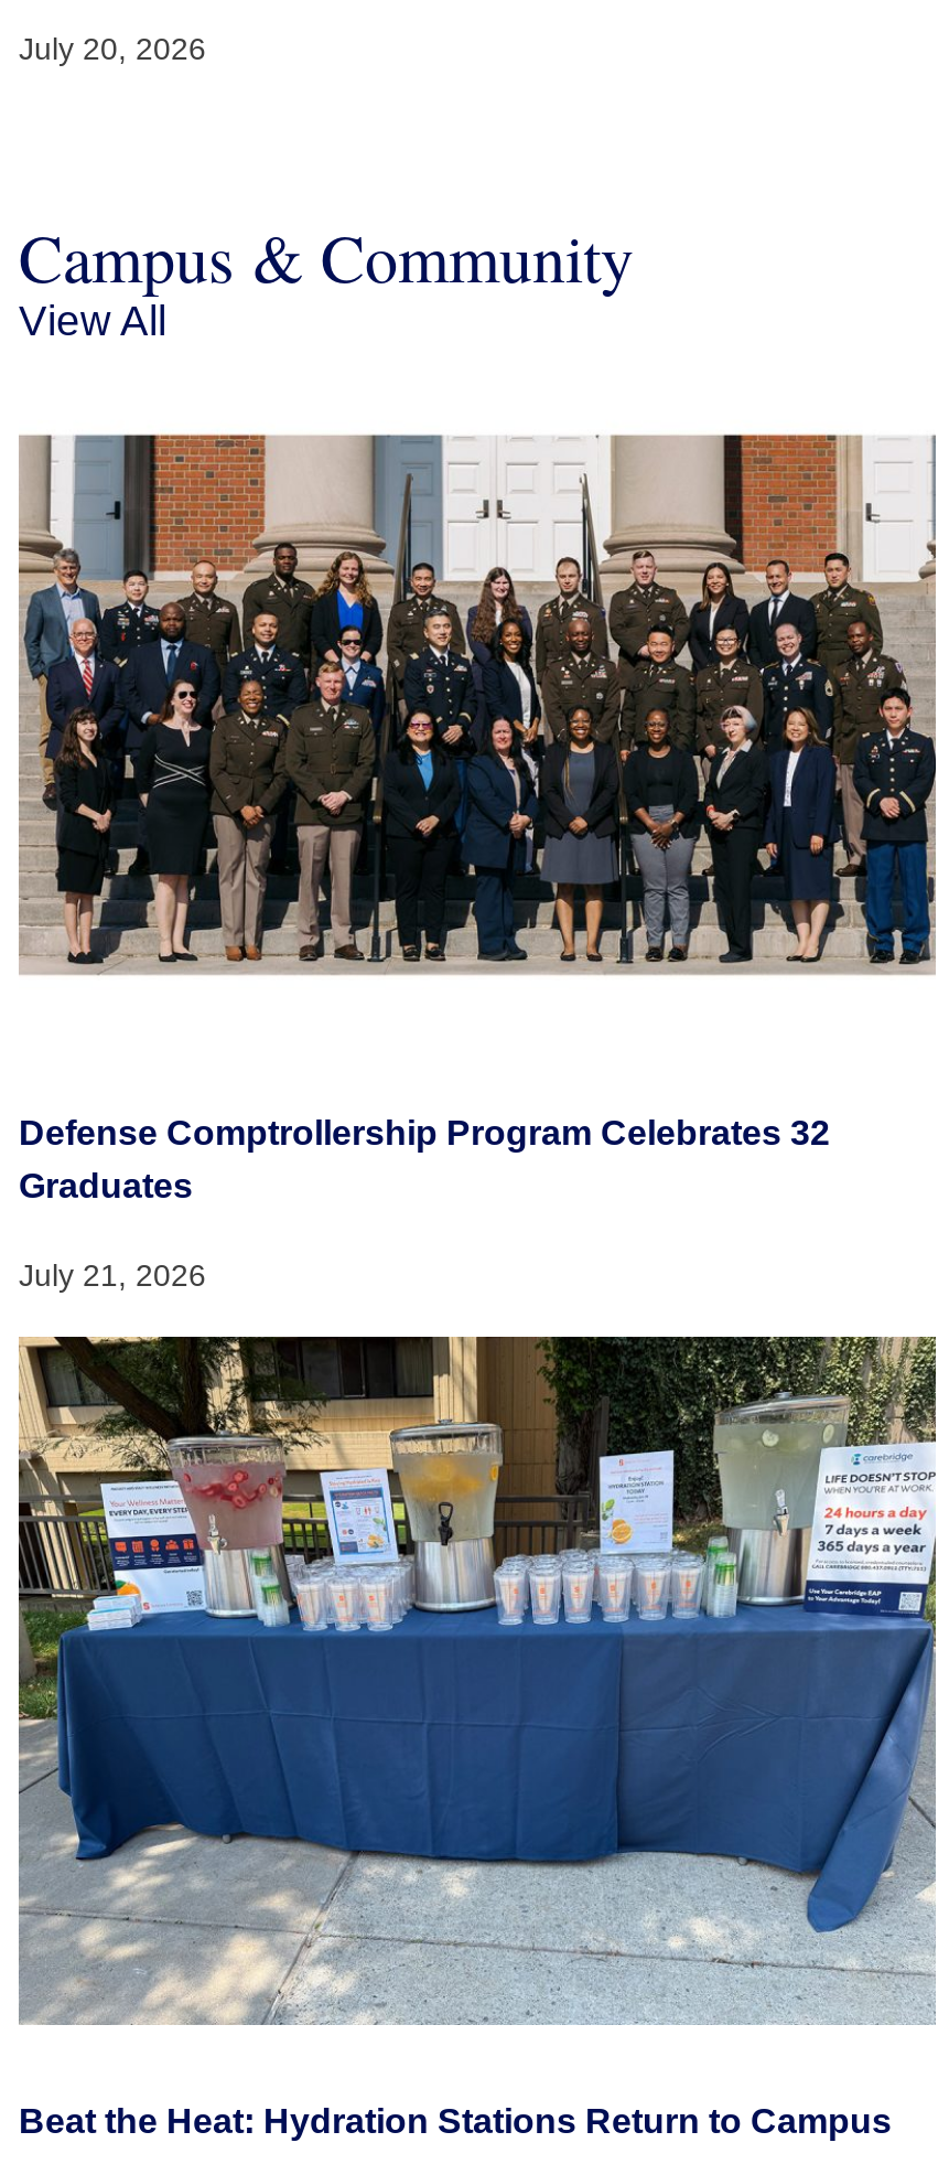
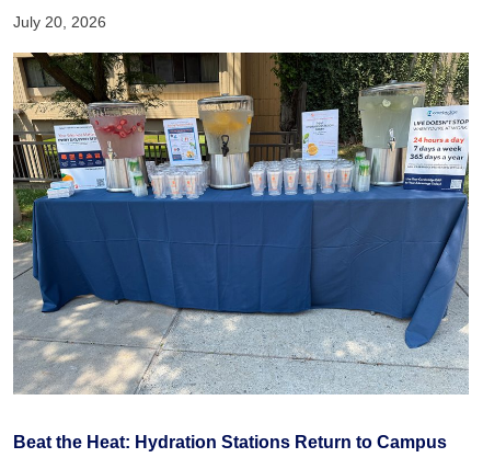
[19,212,634,344] Campus & Community | View All -> none
[17,432,938,977] [image] -> none
[19,1114,830,1293] Defense Comptrollership Program Celebrates 32 | Graduates | July 21, 2026 -> none

